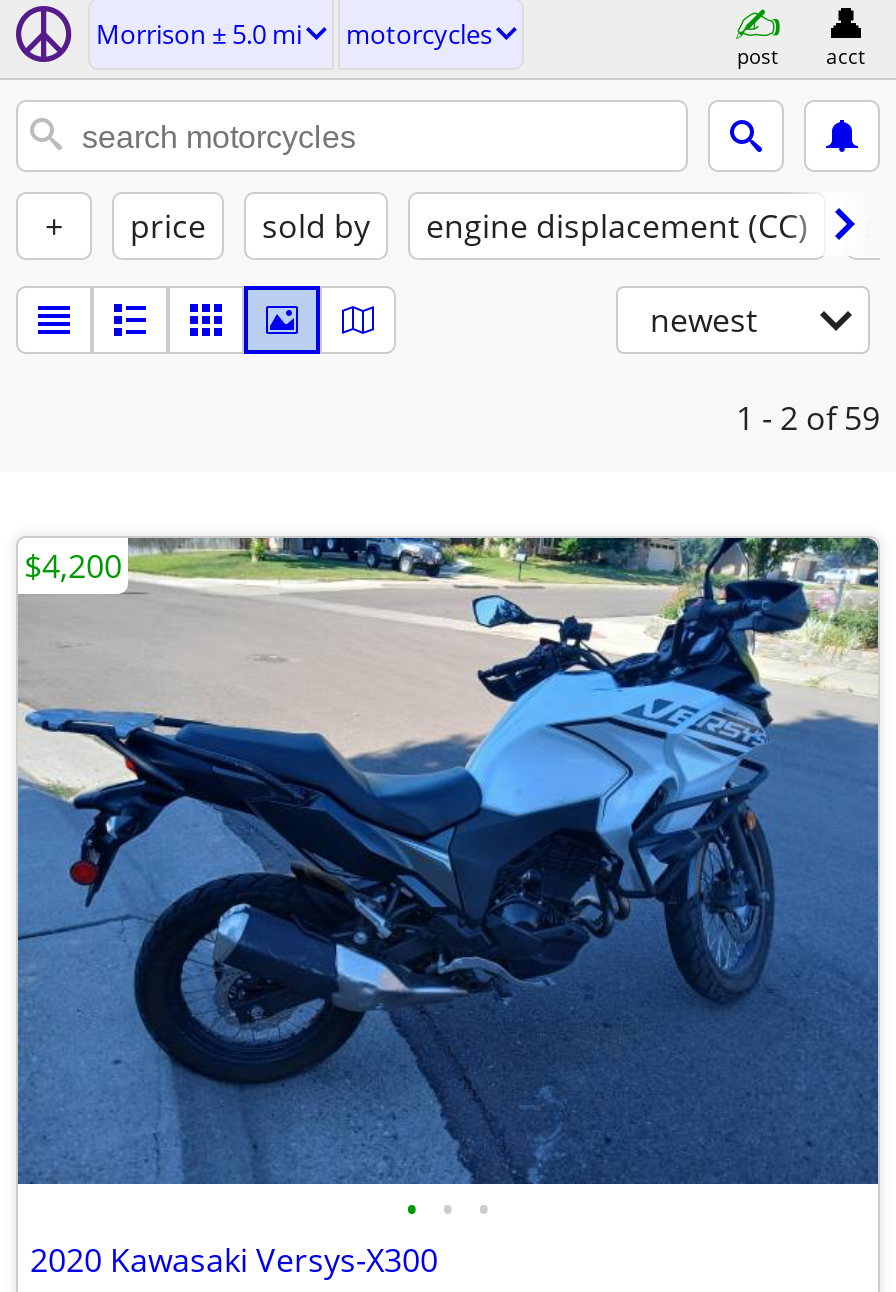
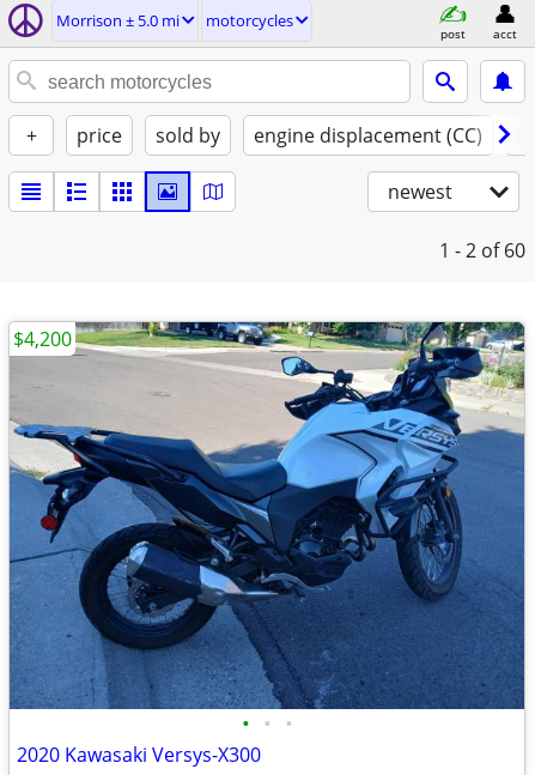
[736,396,880,440] 1 - 2 of 59 -> [439,237,525,264] 1 - 2 of 60

